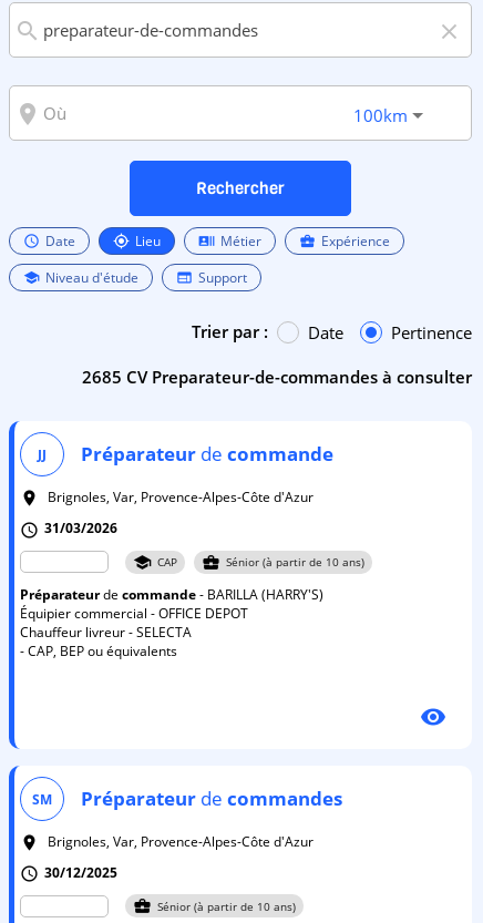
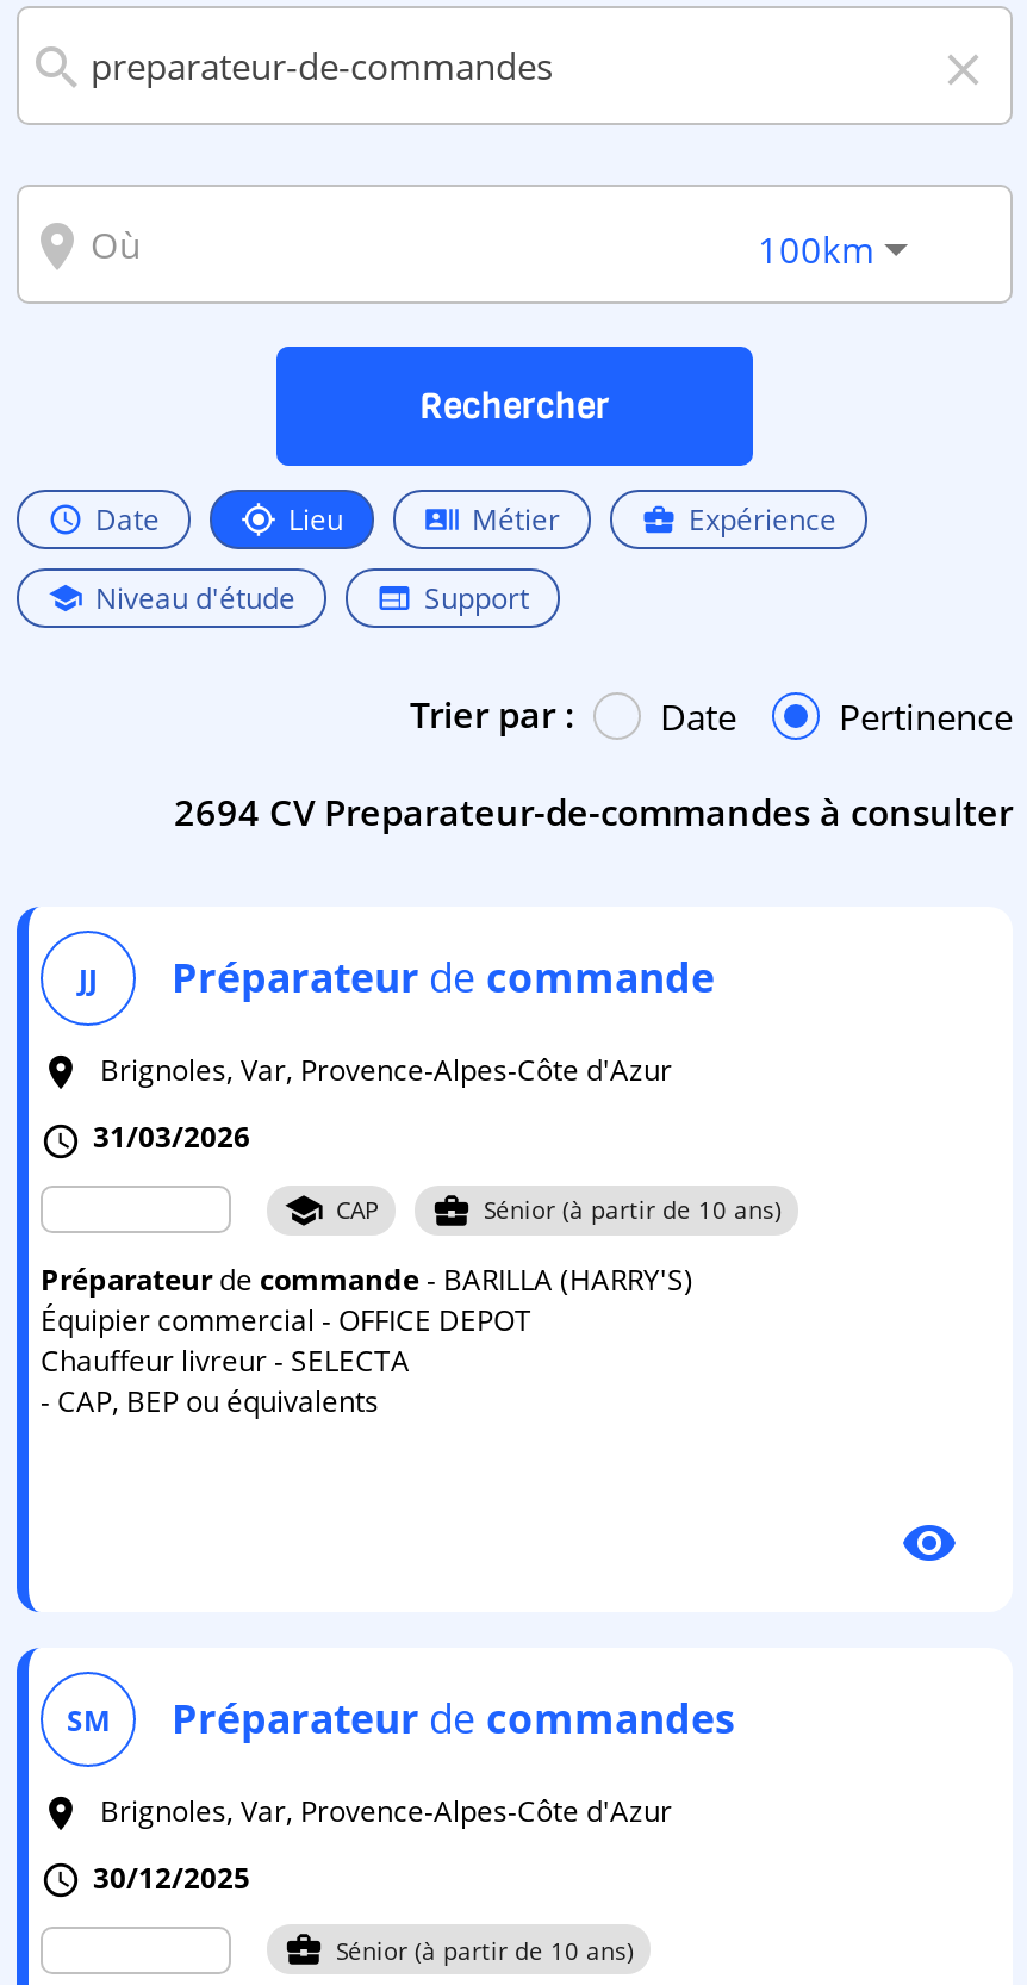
[82,366,472,388] 2685 CV Preparateur-de-commandes à consulter -> [174,788,1013,835] 2694 CV Preparateur-de-commandes à consulter

